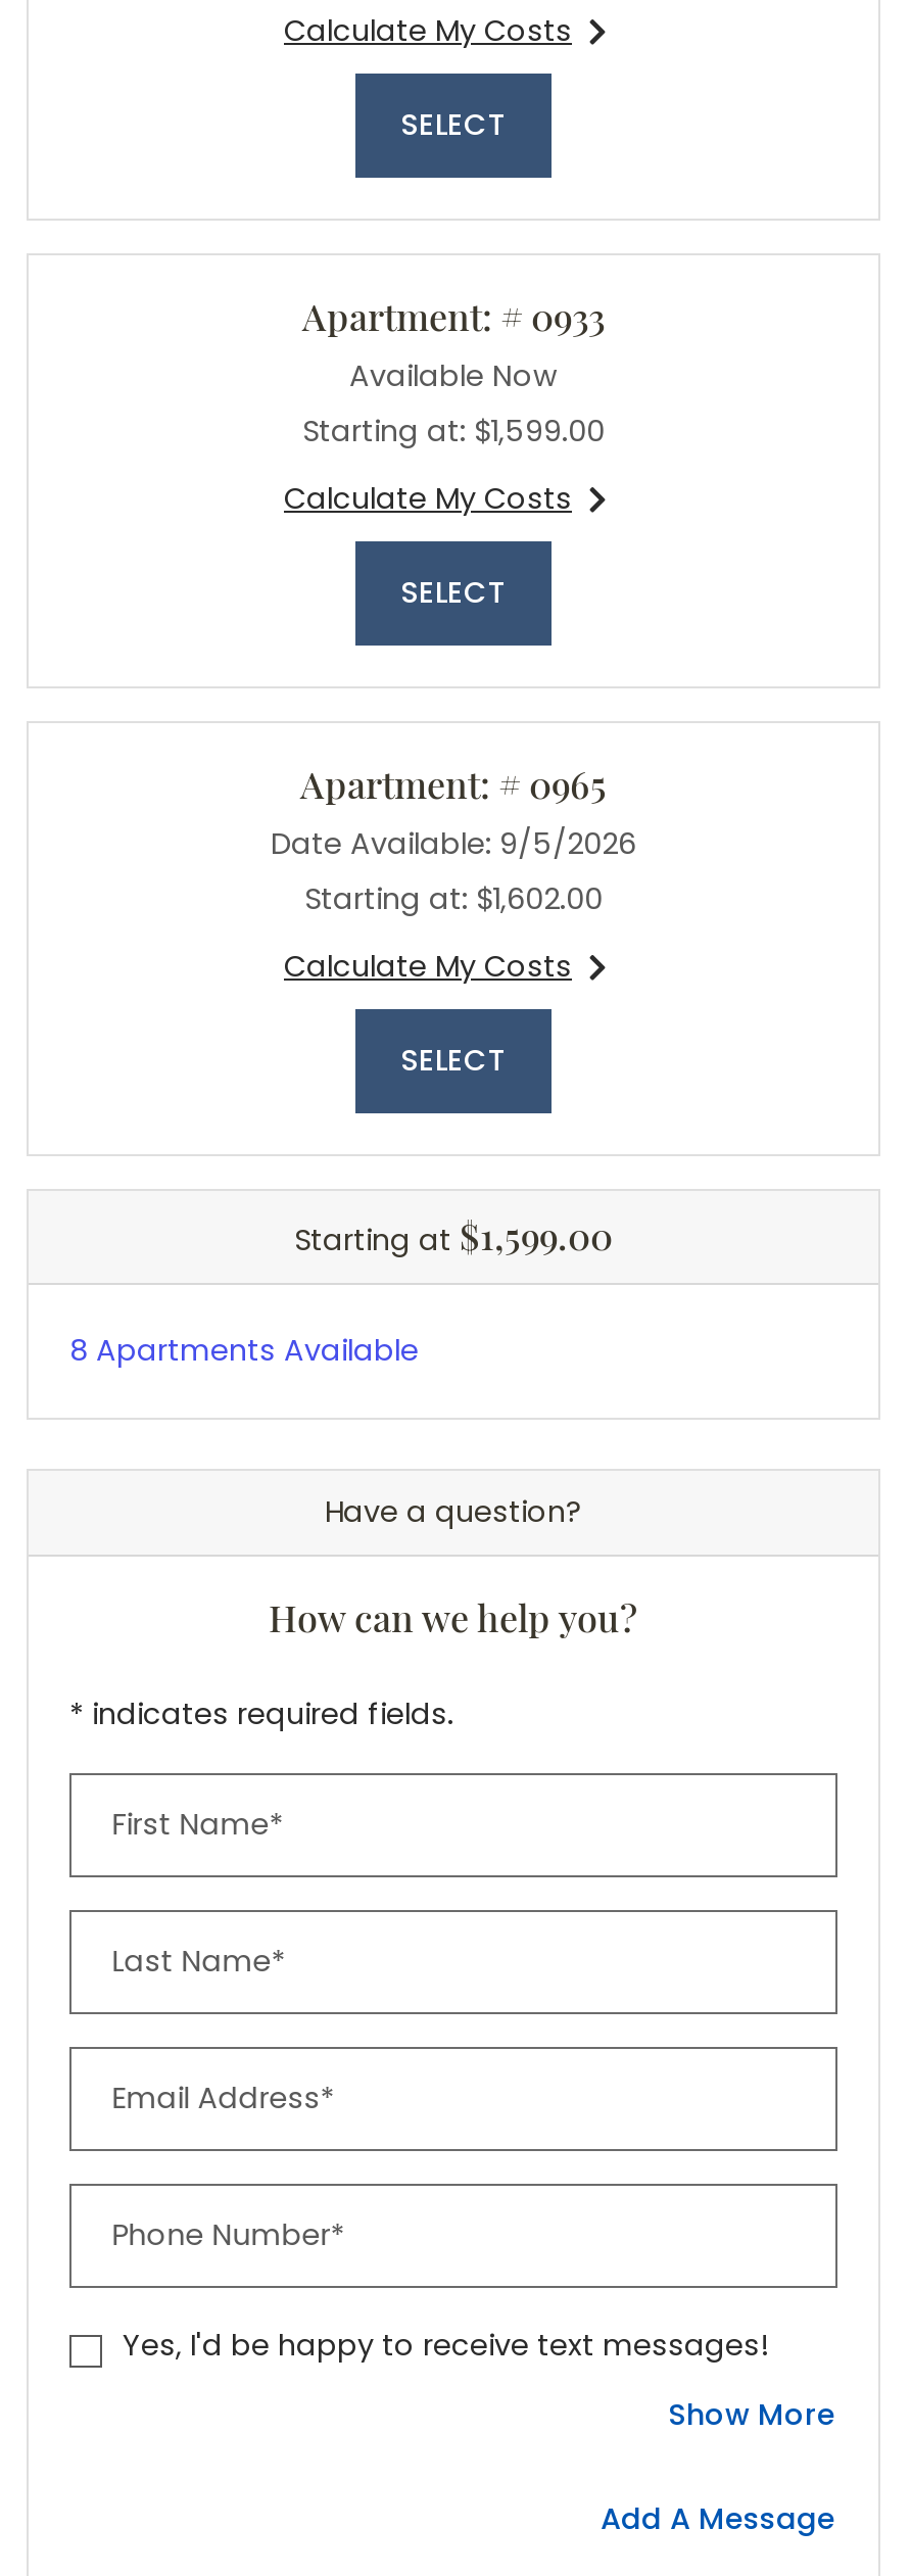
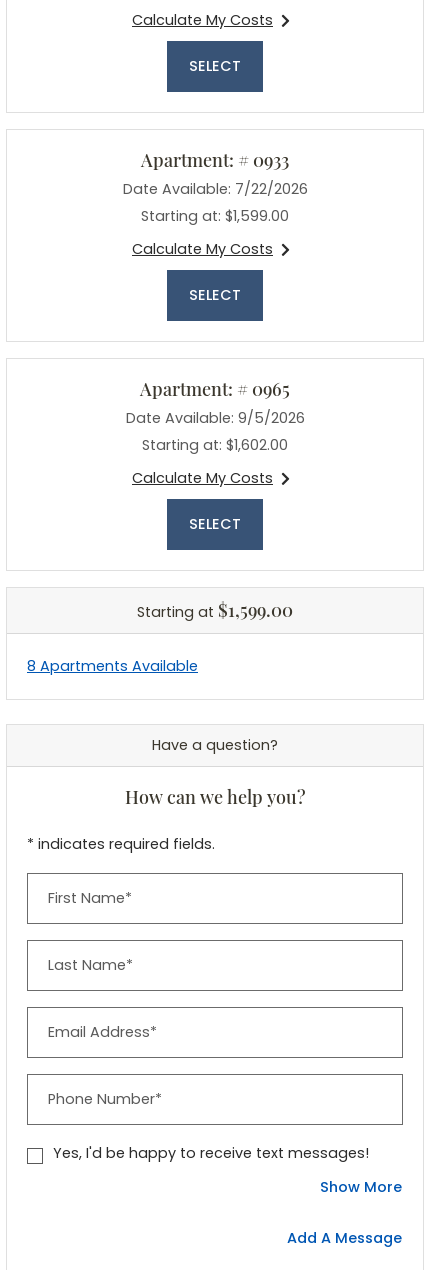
[349,355,558,396] Available Now -> [122,179,307,199] Date Available: 7/22/2026

